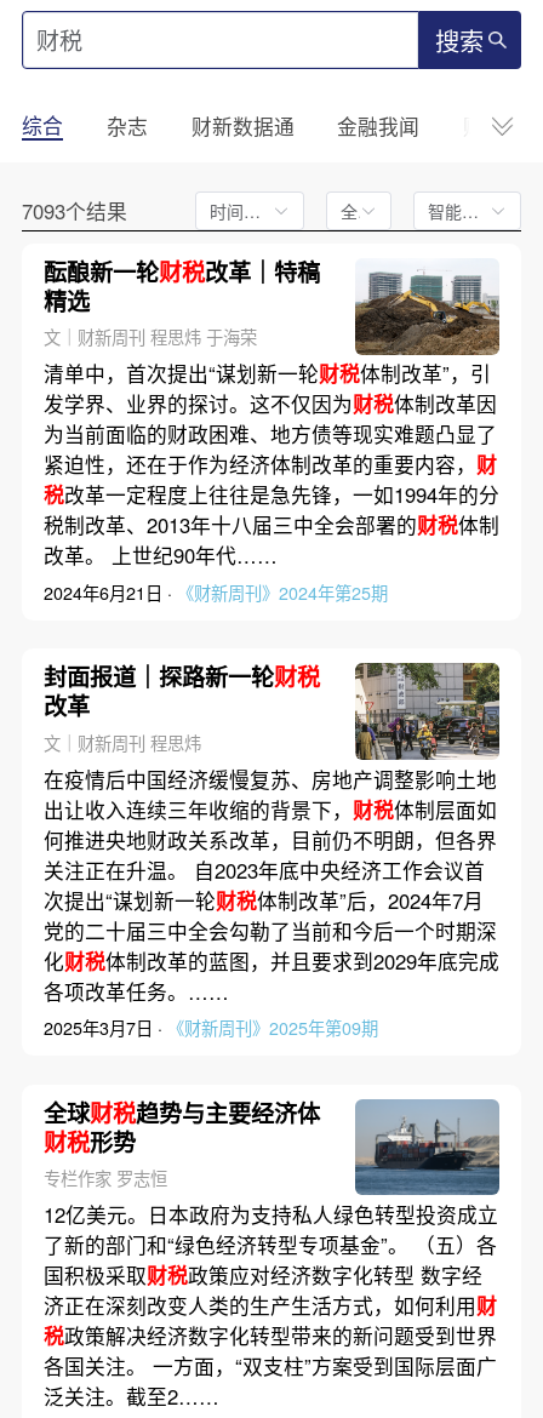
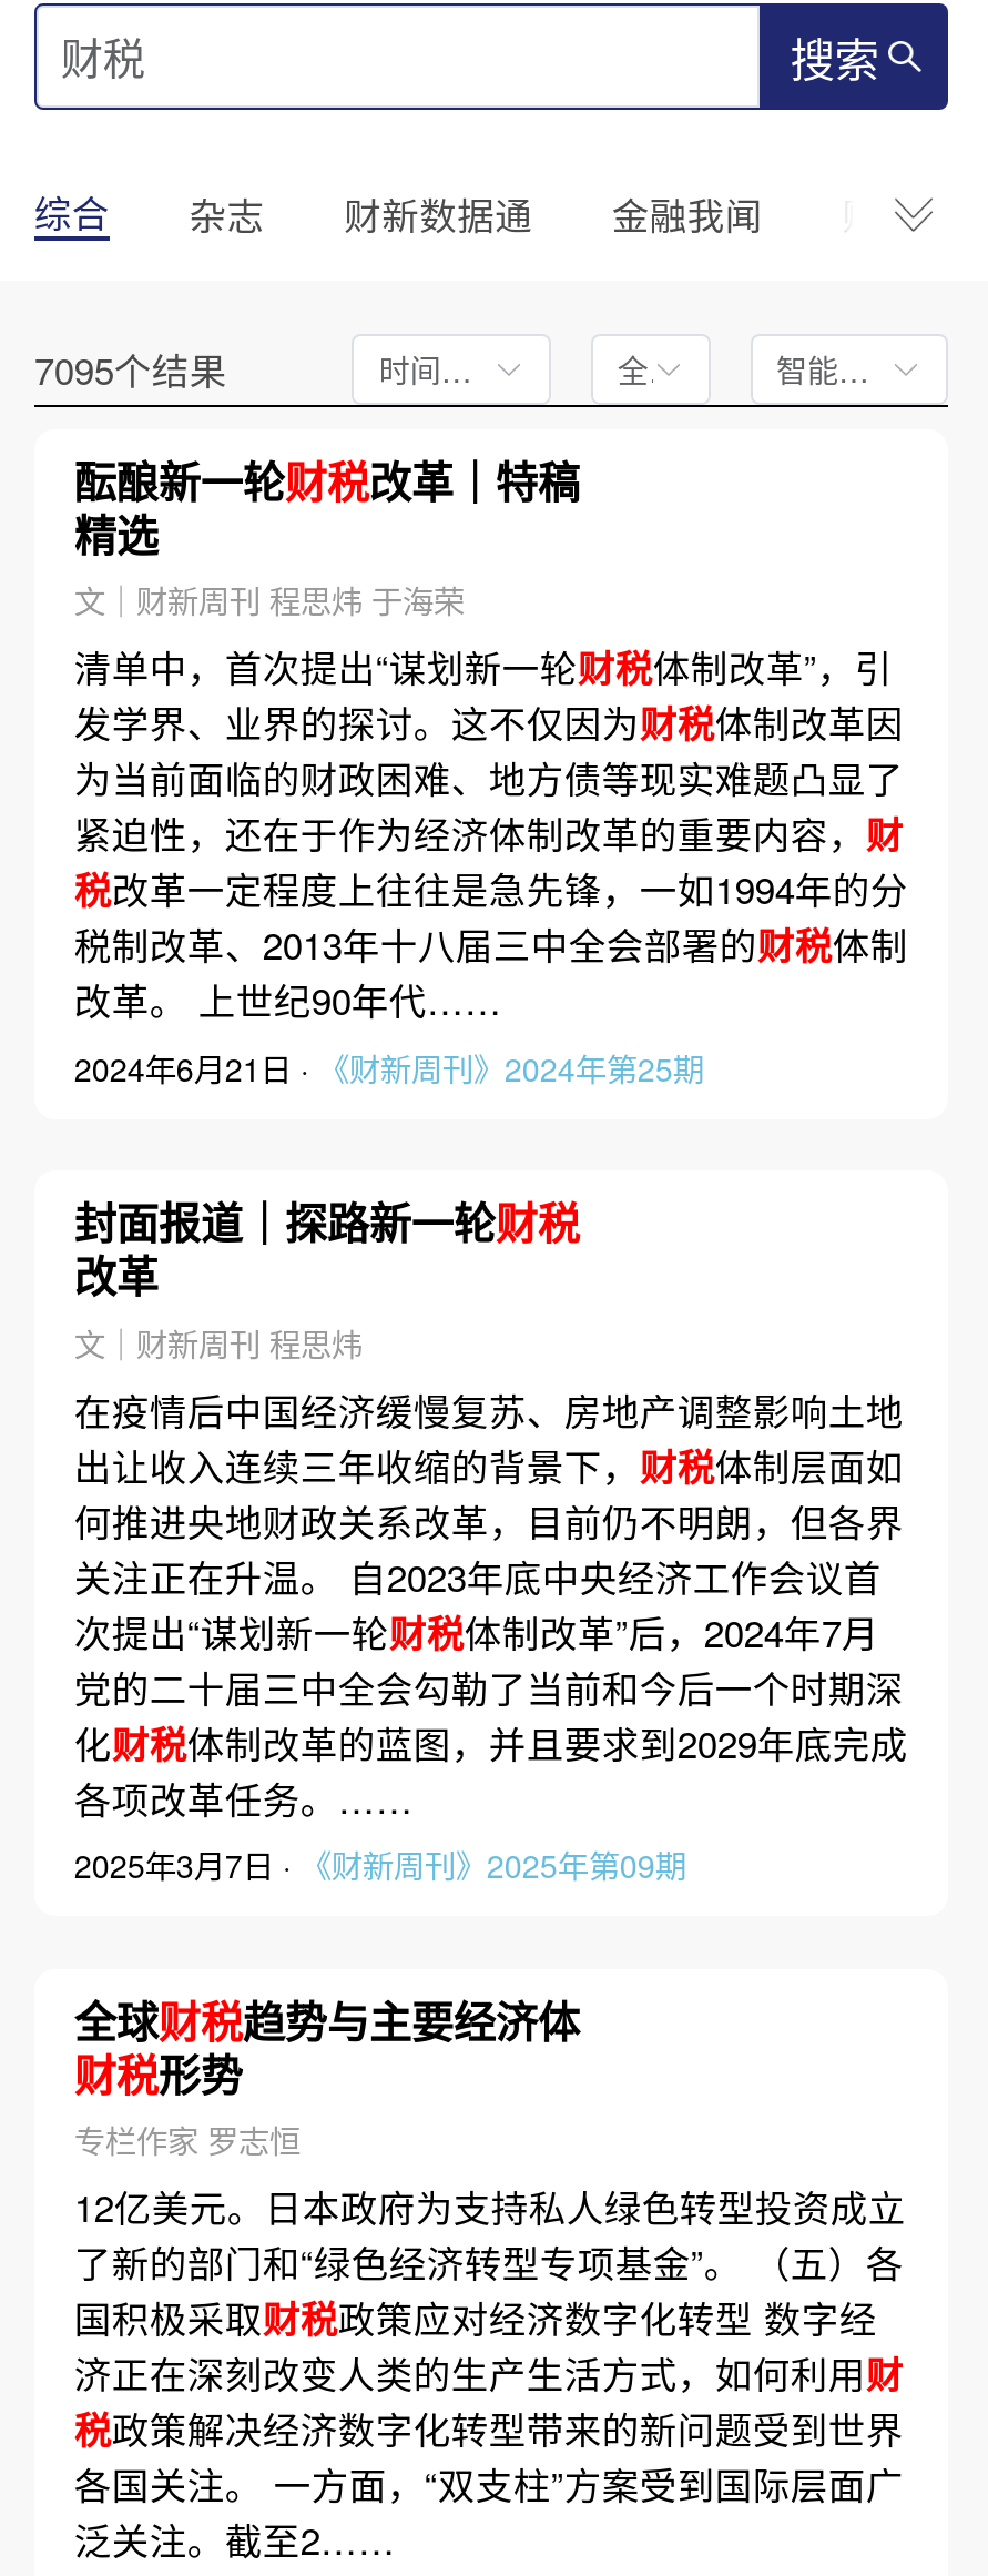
[22,197,127,226] 7093个结果 -> [34,343,227,396] 7095个结果
[354,270,501,356] [image] -> none
[354,662,501,761] [image] -> none
[354,1098,501,1196] [image] -> none

